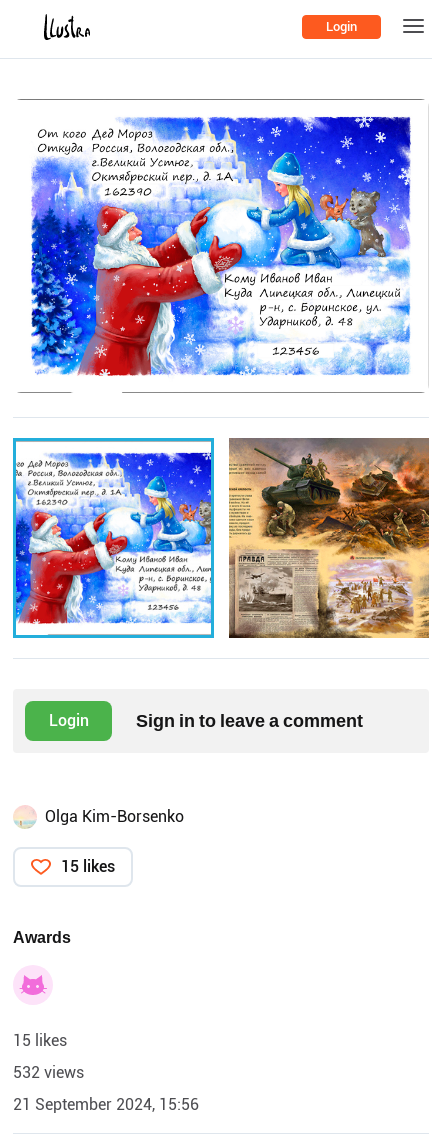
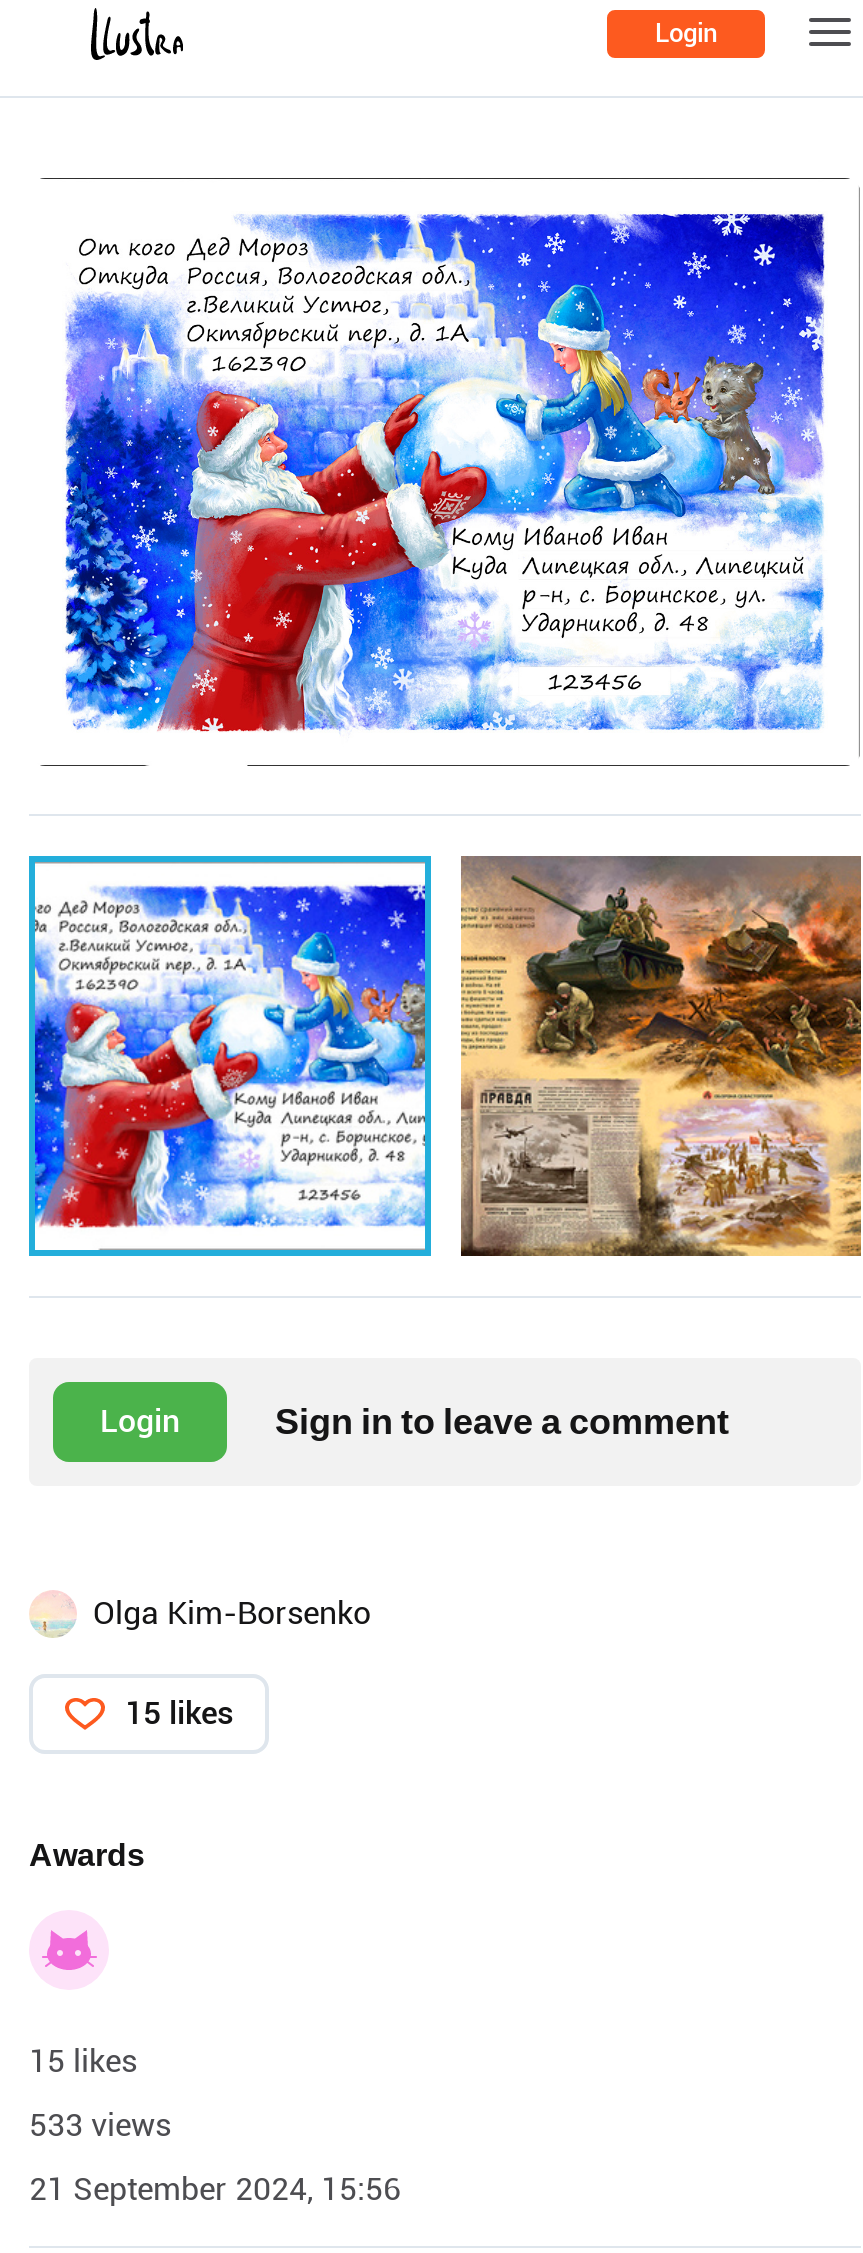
[13,1063,84,1082] 532 views -> [29,2107,171,2145] 533 views

